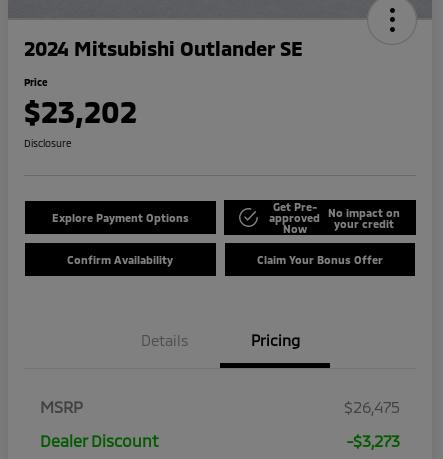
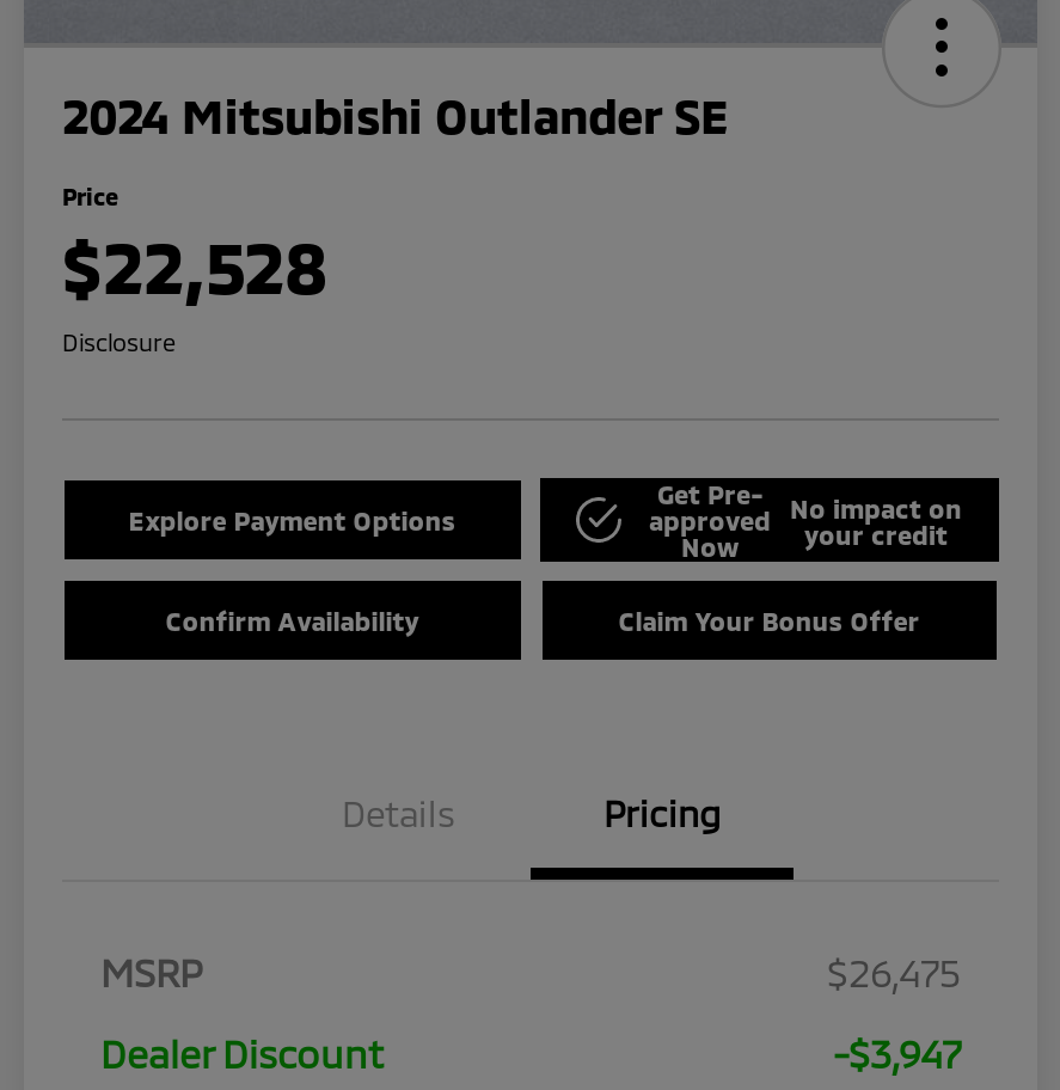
[24,93,137,129] $23,202 -> [62,223,327,309] $22,528
[346,431,400,450] -$3,273 -> [832,1031,961,1076] -$3,947

